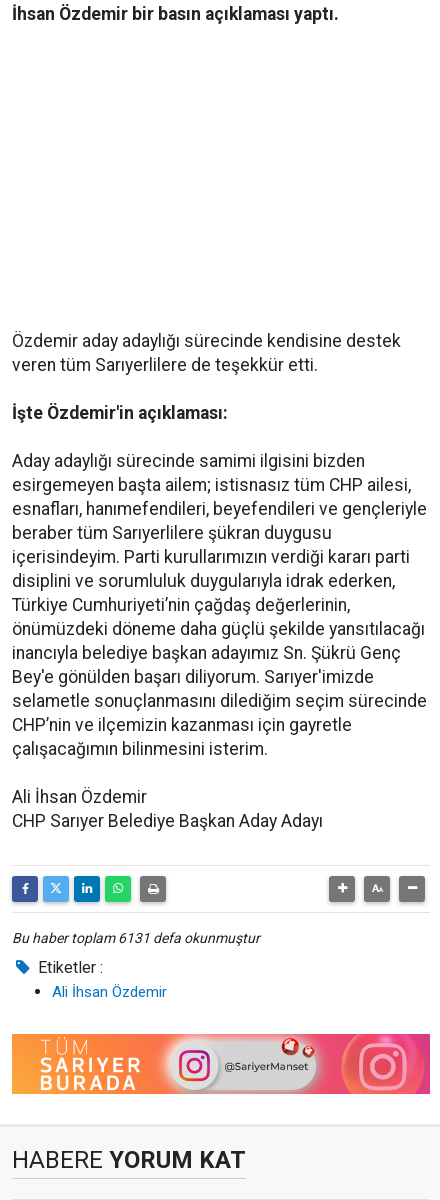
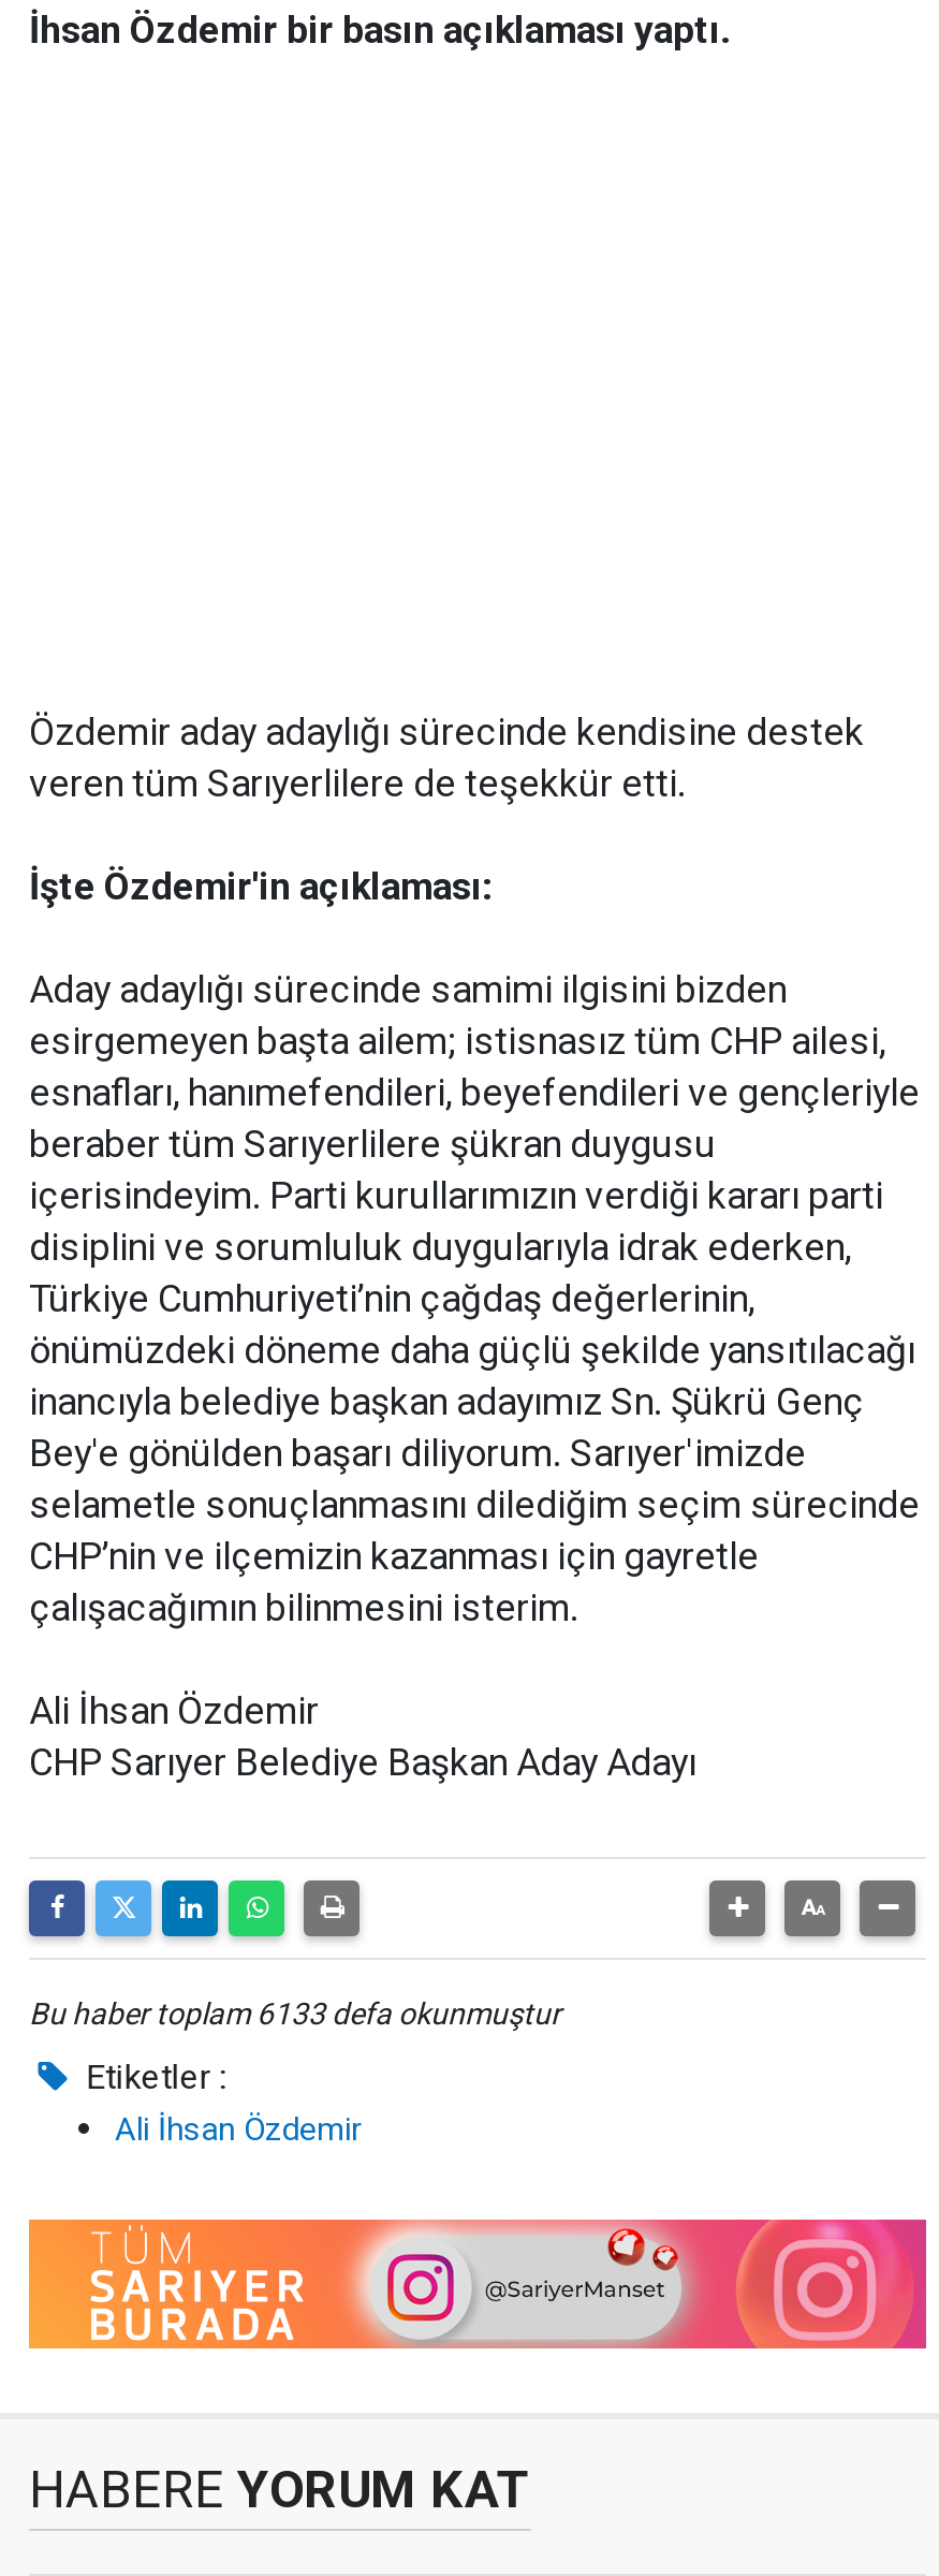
[12,930,260,946] Bu haber toplam 6131 defa okunmuştur -> [29,1996,561,2031] Bu haber toplam 6133 defa okunmuştur

